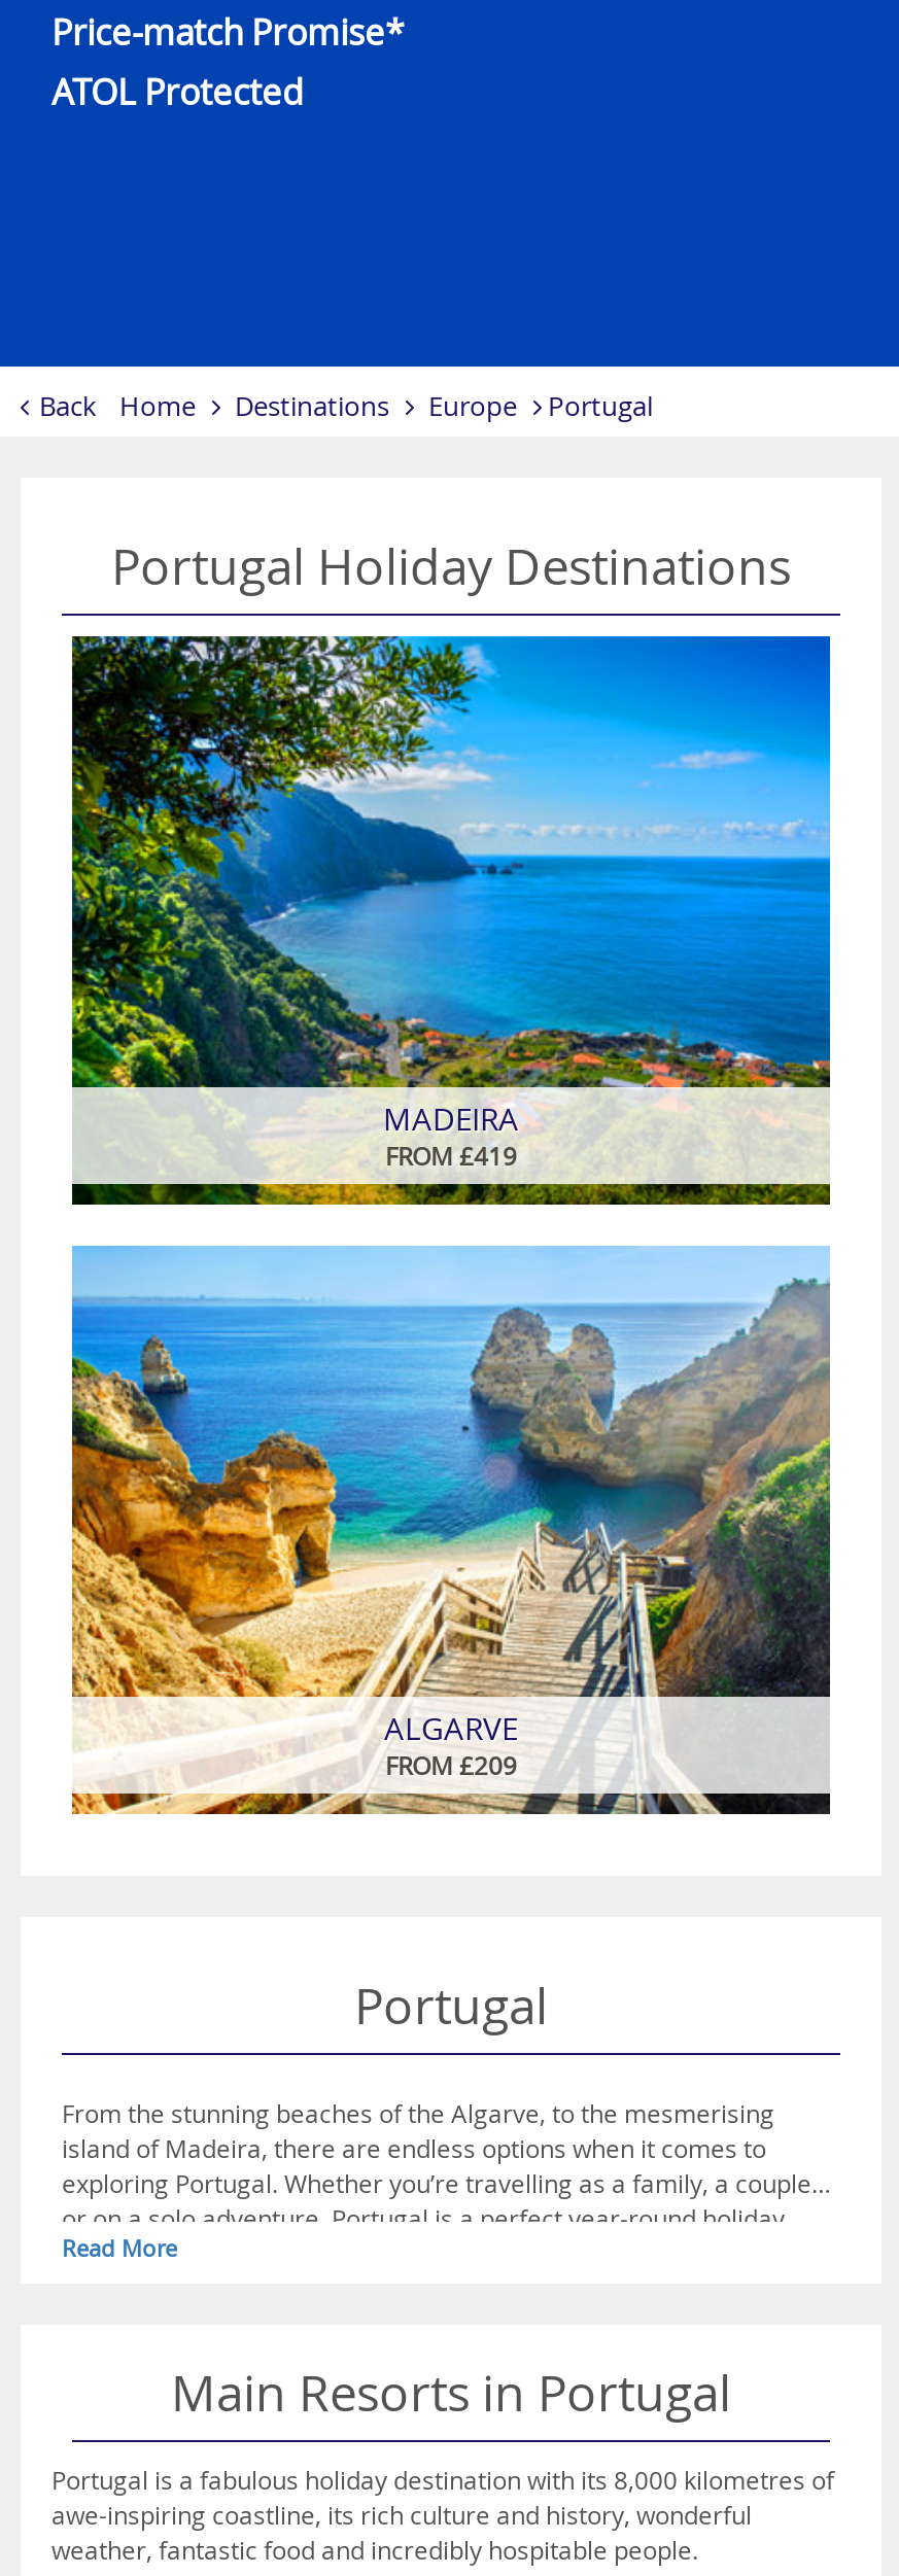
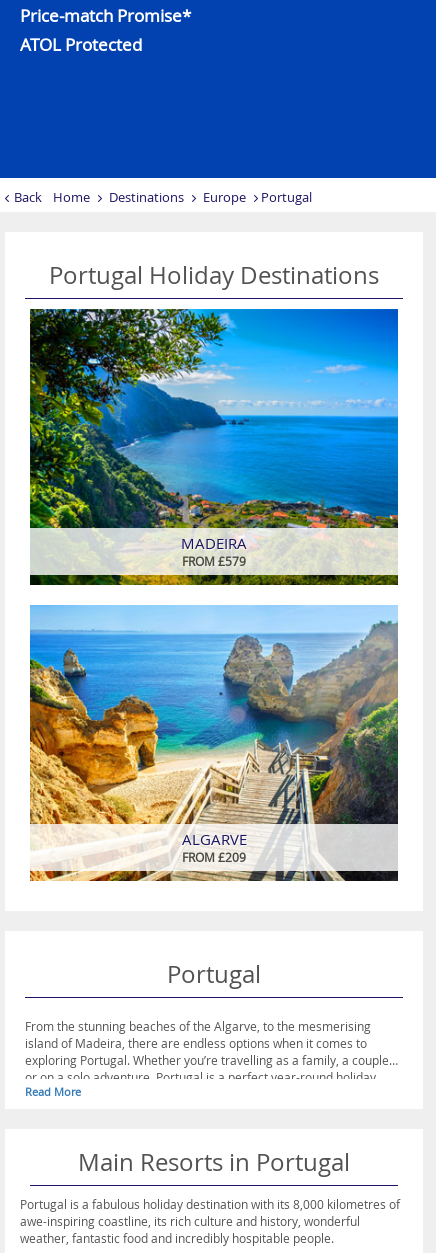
[385,1139,517,1172] FROM £419 -> [182,553,246,569] FROM £579

